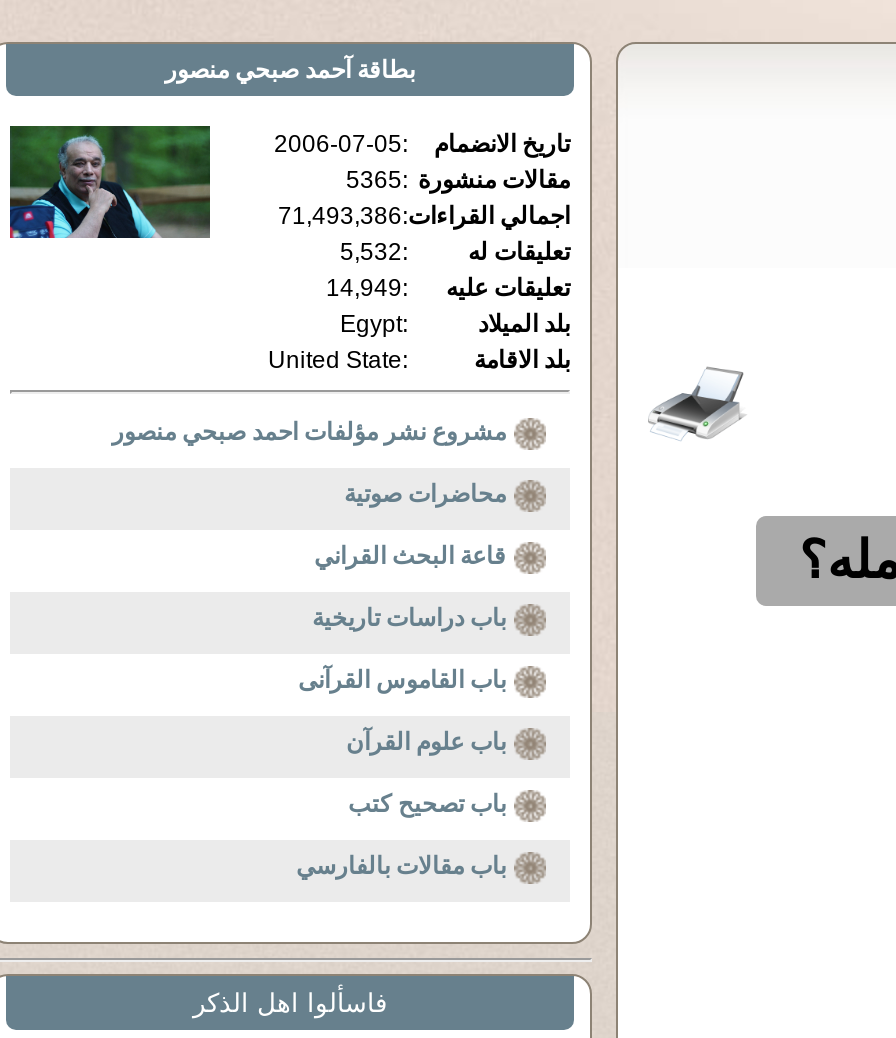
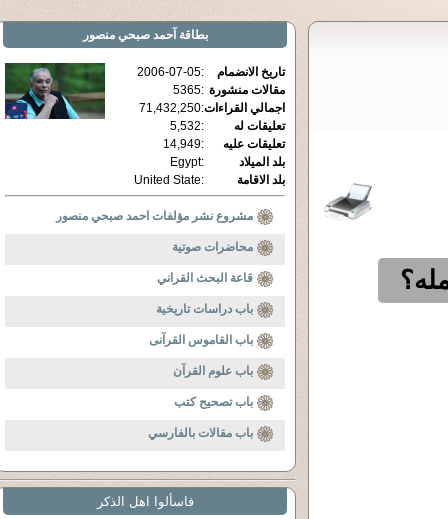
[278,202,570,230] اجمالي القراءات:71,493,386 -> [139,101,285,115] اجمالي القراءات:71,432,250

